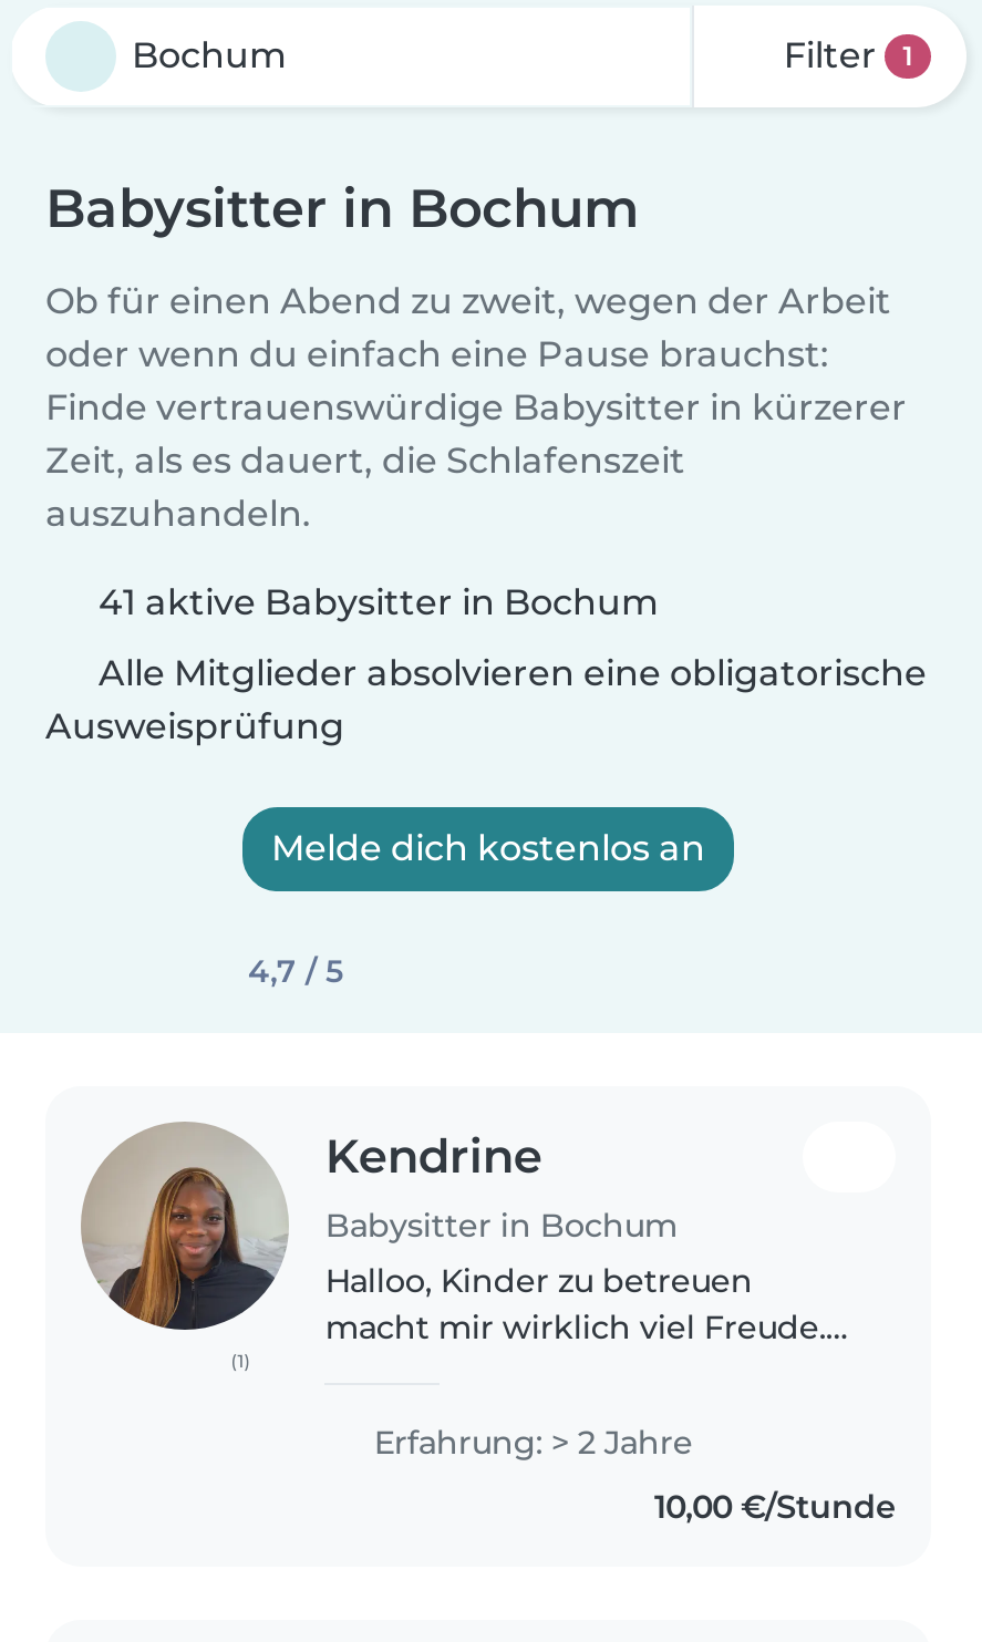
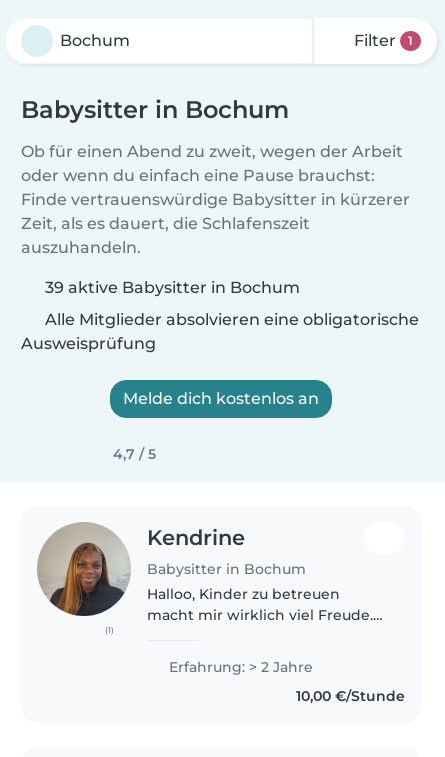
[99,581,659,623] 41 aktive Babysitter in Bochum -> [45,278,300,297] 39 aktive Babysitter in Bochum

